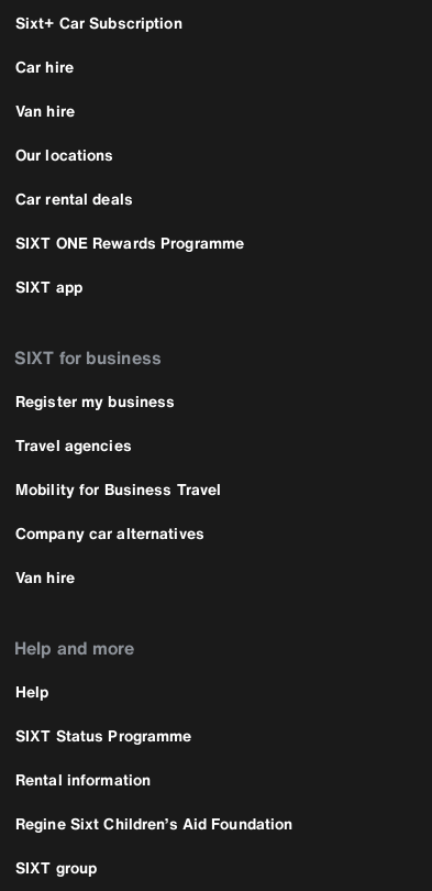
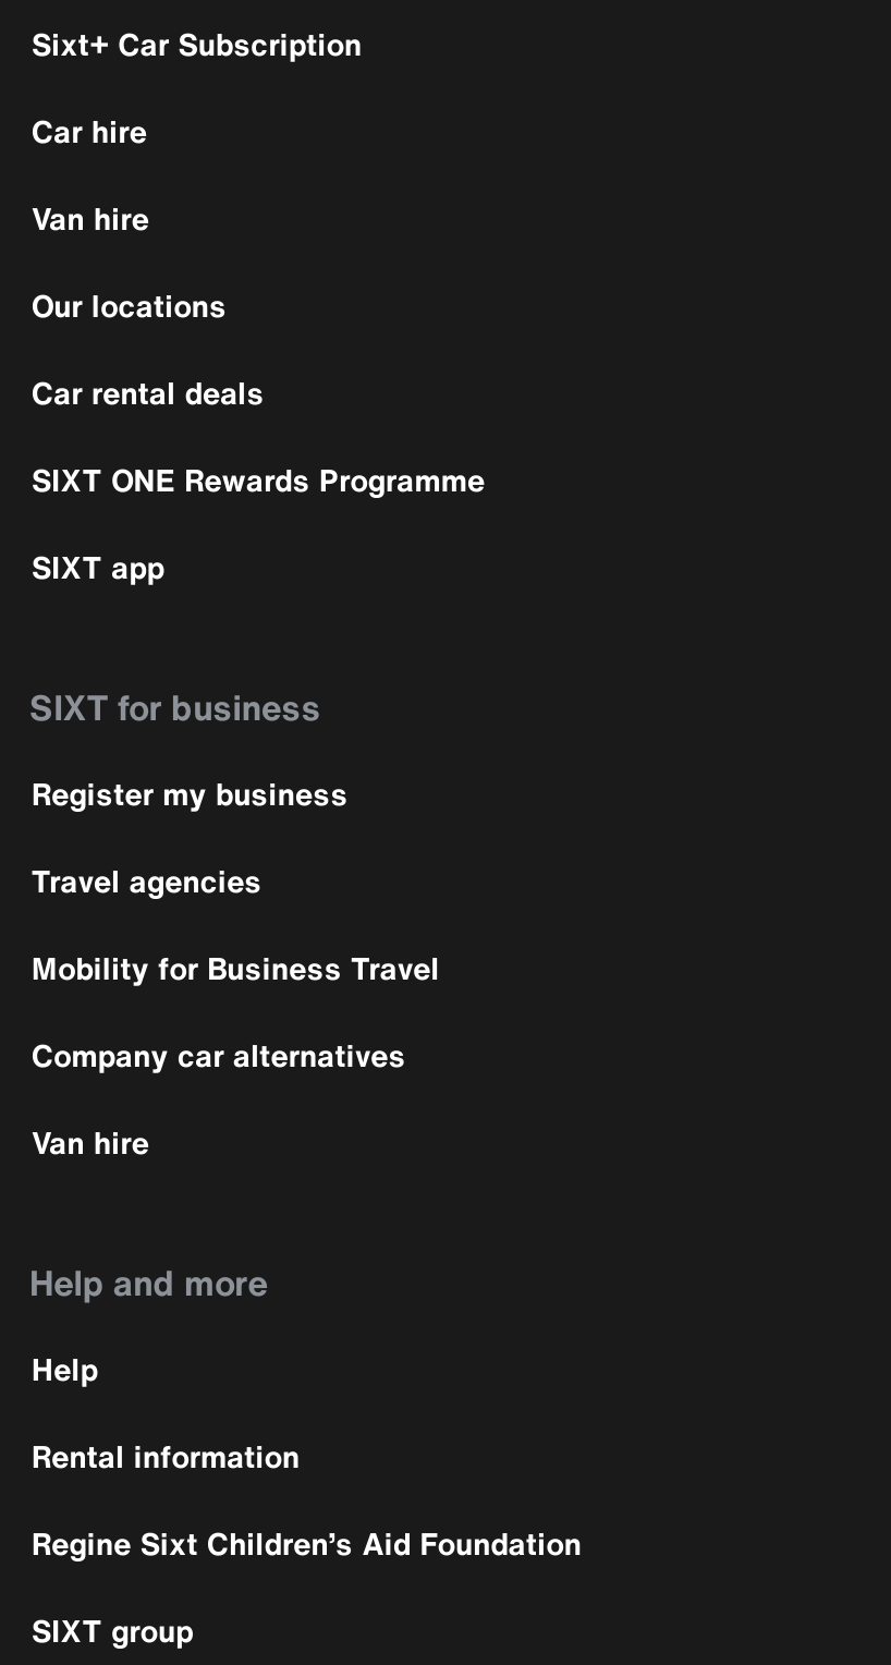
[15,724,192,747] SIXT Status Programme -> none

